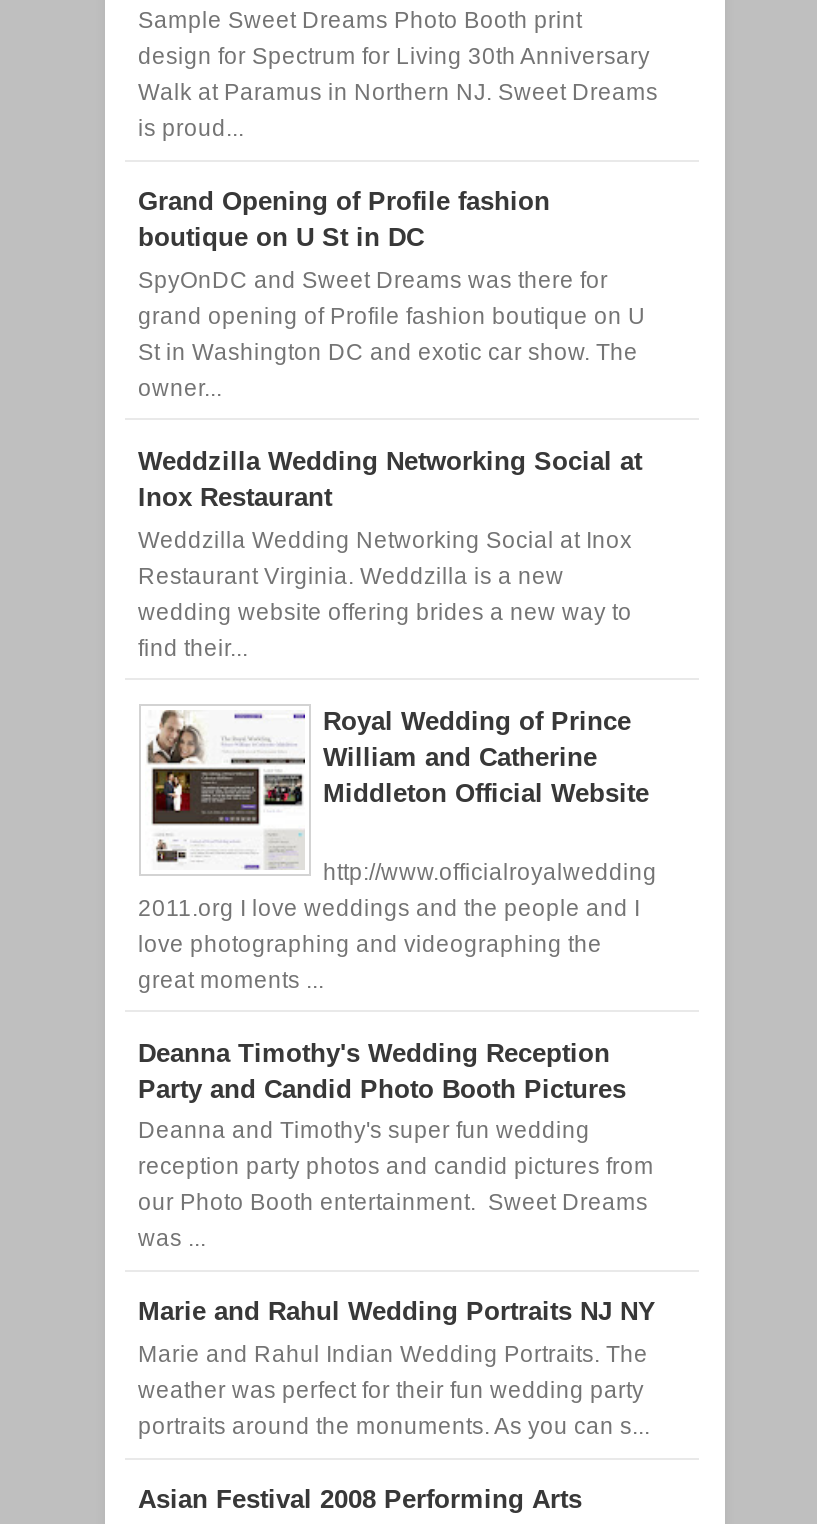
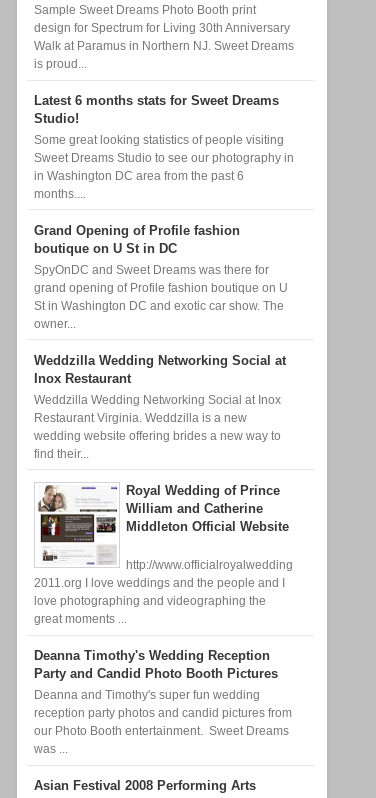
none -> [33,93,293,200] Latest 6 months stats for Sweet Dreams | Studio! | Some great looking statistics of people visiting | Sweet Dreams Studio to see our photography in | in Washington DC area from the past 6 | months....
moved [138,187,657,1251] -> [33,223,293,755]: [image] | Grand Opening of Profile fashion | boutique on U St in DC | ... | our Photo Booth entertainment. Sweet Dreams | was ...
[138,1297,656,1438] Marie and Rahul Wedding Portraits NJ NY | Marie and Rahul Indian Wedding Portraits. The | weather was perfect for their fun wedding party | portraits around the monuments. As you can s... -> none

